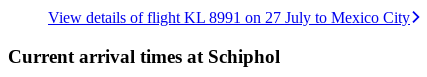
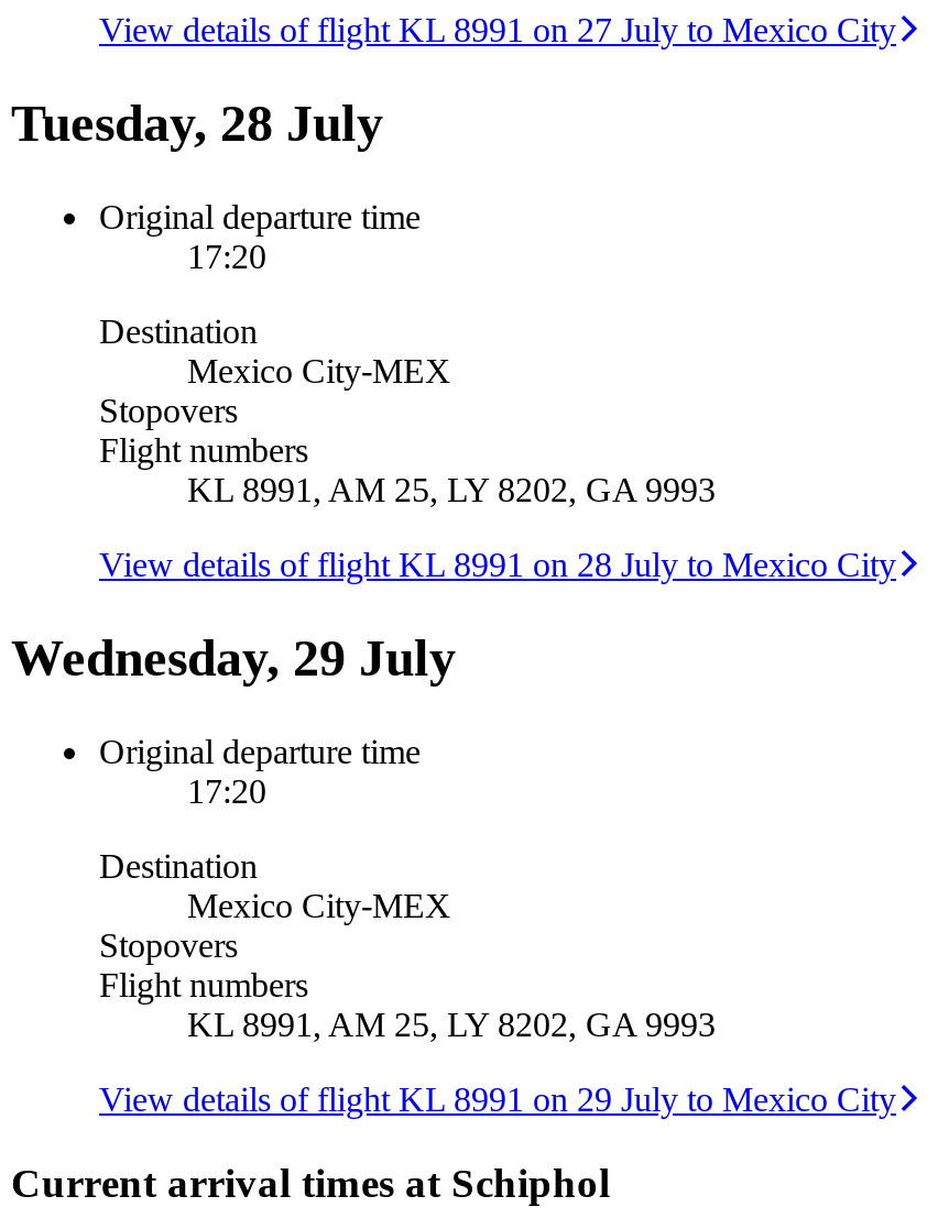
none -> [11,94,896,1117] Tuesday, 28 July | Original departure time | 17:20 | Destination | Mexico City-MEX | Stopovers | Flight numbers | KL 8991, AM 25, LY 8202, GA 9993 | View details of flight KL 8991 on 28 July to Mexico City | Wednesday, 29 July | Original departure time | 17:20 | Destination | Mexico City-MEX | Stopovers | Flight numbers | KL 8991, AM 25, LY 8202, GA 9993 | View details of flight KL 8991 on 29 July to Mexico City

